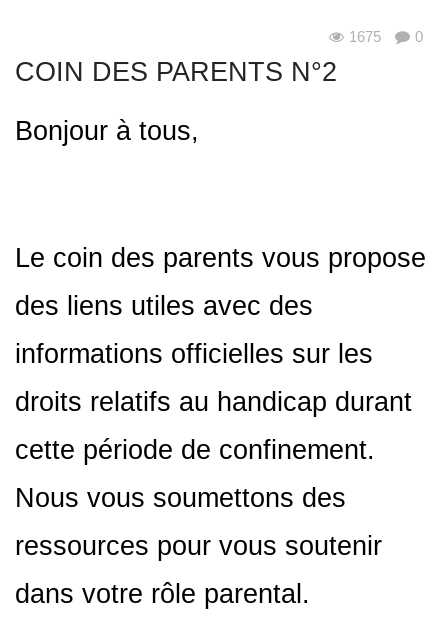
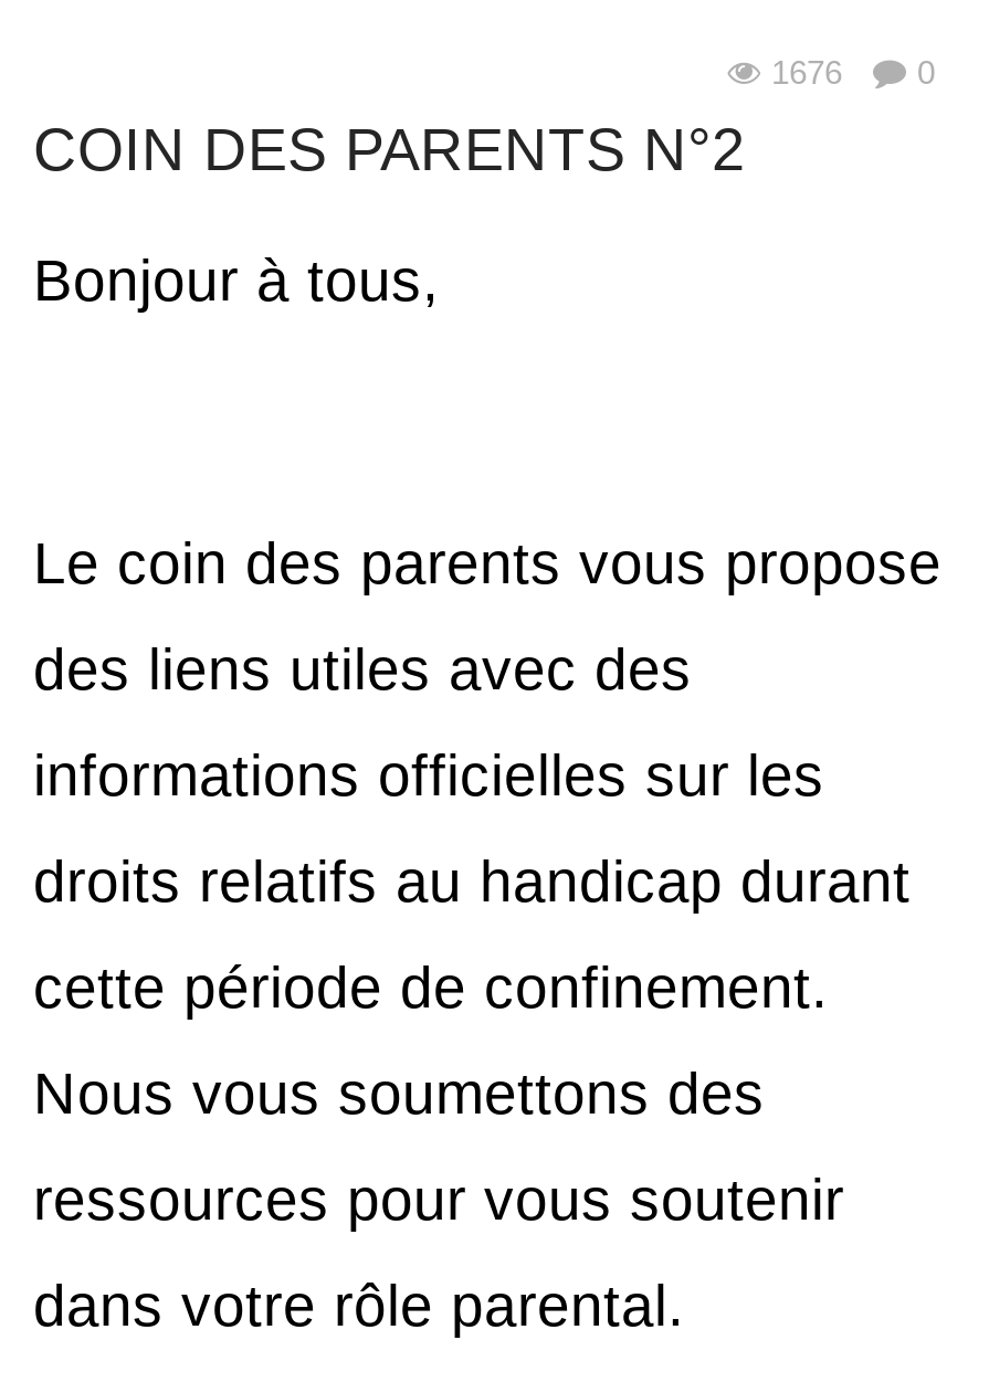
[349,28,423,45] 1675 0 -> [771,53,935,91] 1676 0

